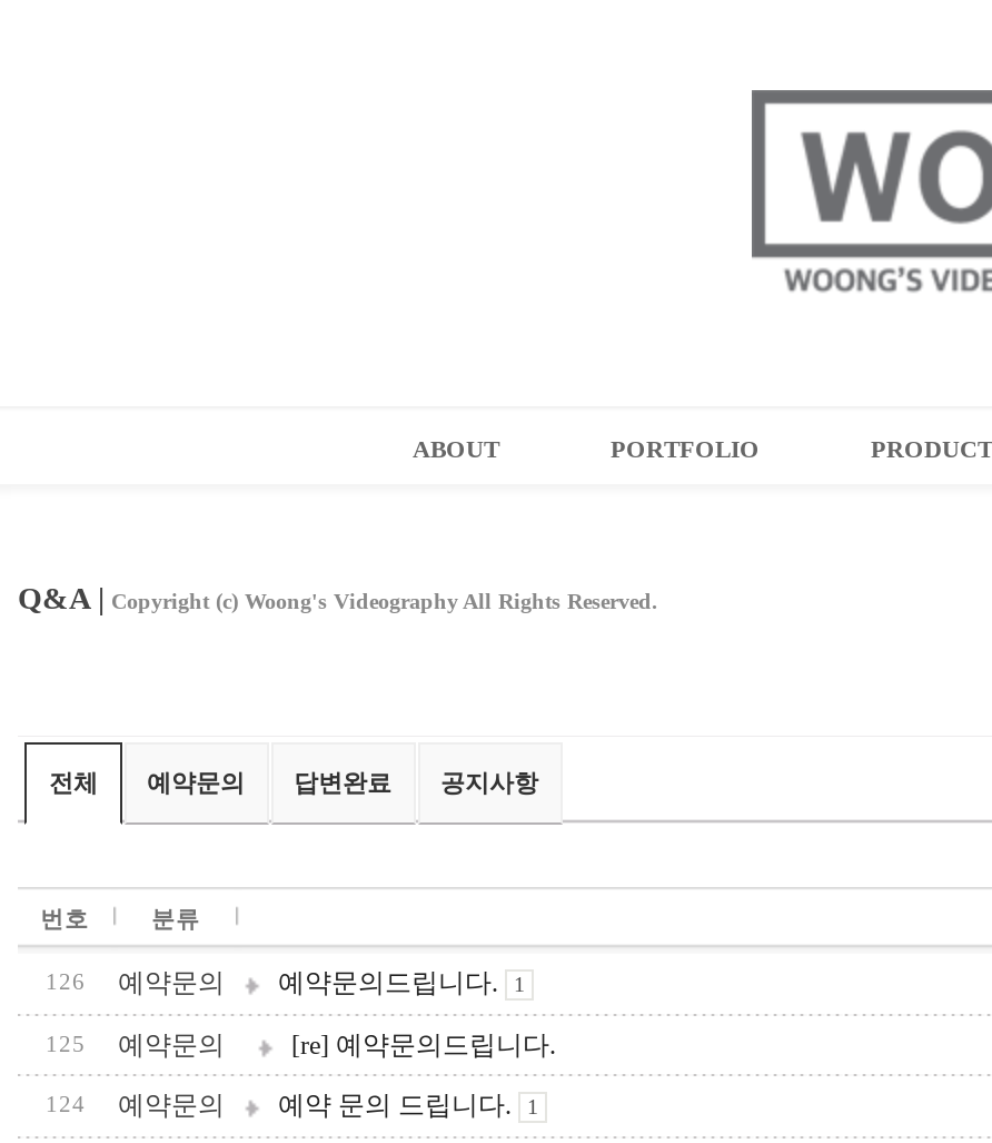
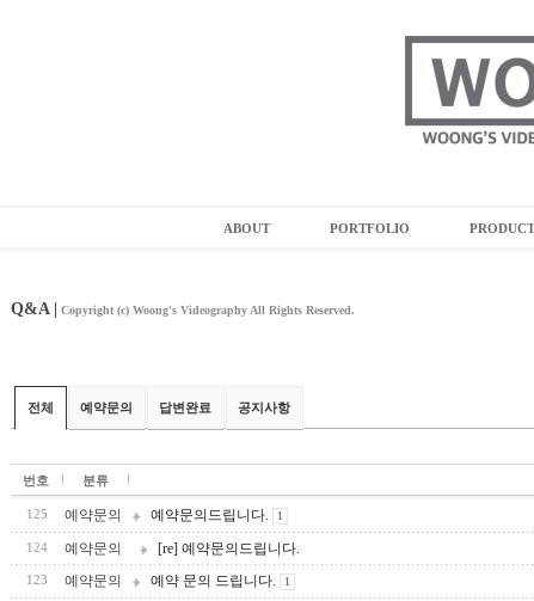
[46,967,525,998] 126 예약문의 예약문의드립니다. 1 -> [26,507,283,523] 125 예약문의 예약문의드립니다. 1
[46,1029,556,1061] 125 예약문의 [re] 예약문의드립니다. -> [26,540,300,557] 124 예약문의 [re] 예약문의드립니다.
[46,1090,538,1121] 124 예약문의 예약 문의 드립니다. 1 -> [26,572,290,589] 123 예약문의 예약 문의 드립니다. 1

